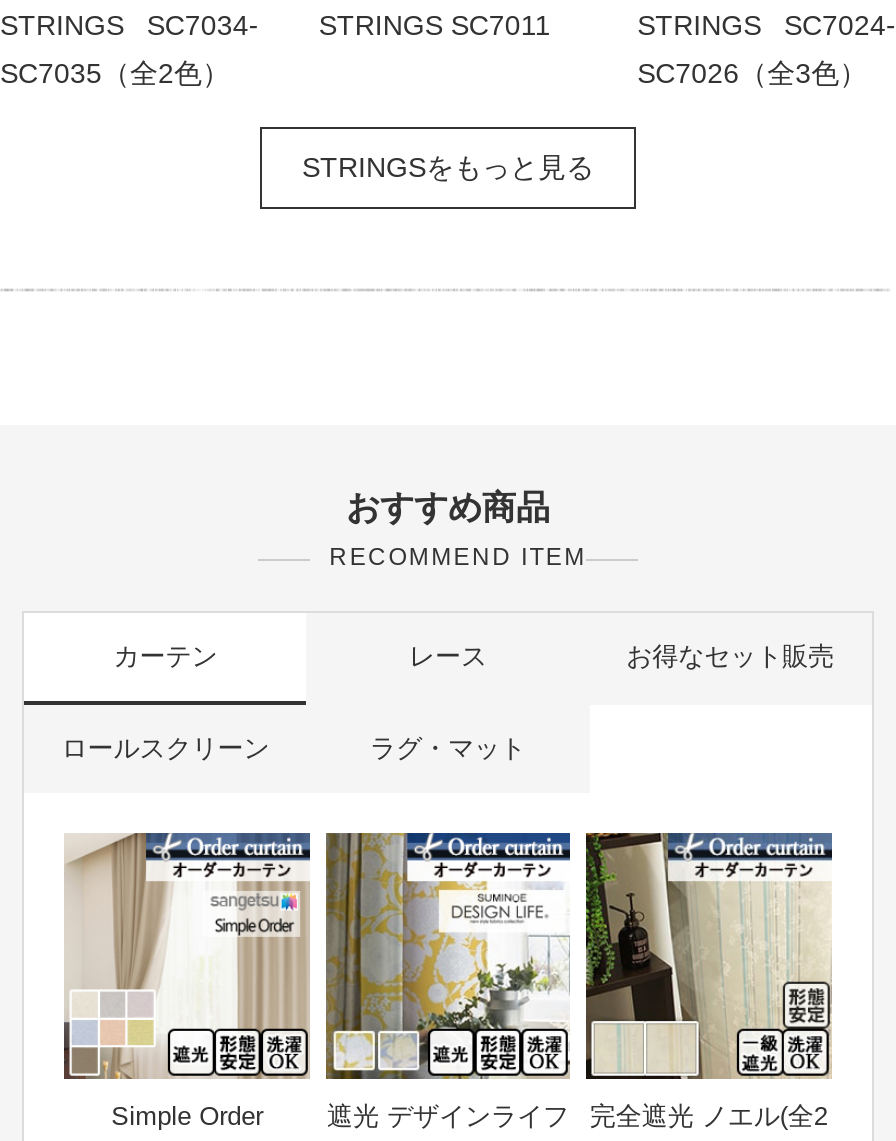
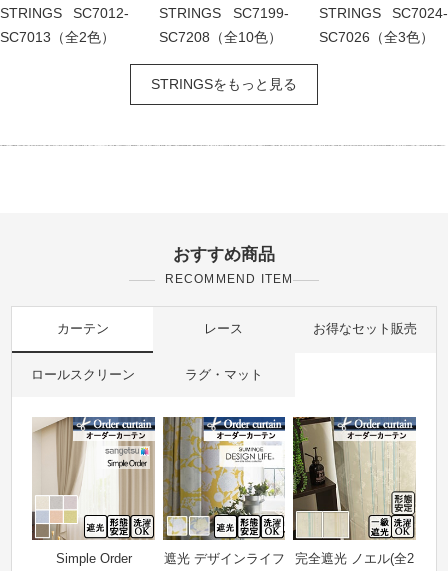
[0,9,259,41] STRINGS SC7034- -> [0,5,129,21] STRINGS SC7012-
[319,9,551,41] STRINGS SC7011 -> [159,5,289,45] STRINGS SC7199- | SC7208（全10色）
[0,57,230,89] SC7035（全2色） -> [0,29,115,45] SC7013（全2色）

